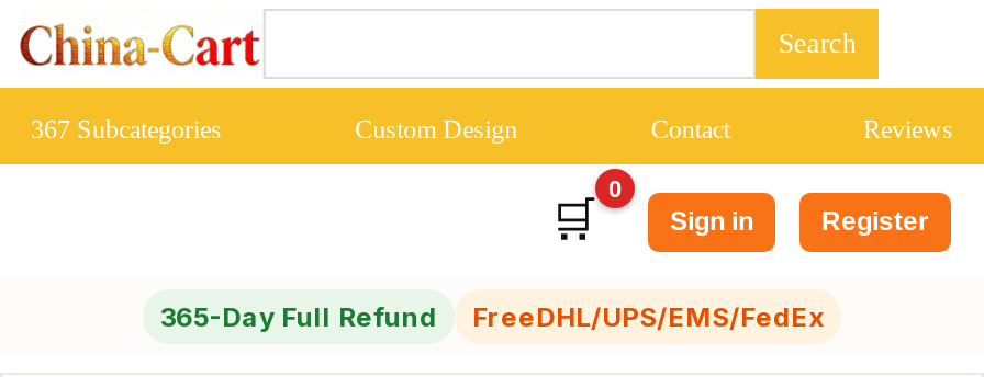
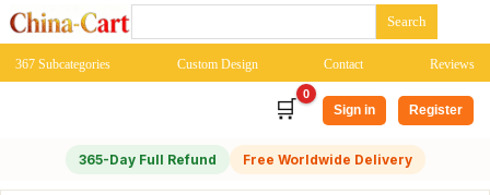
[472,300,824,333] FreeDHL/UPS/EMS/FedEx -> [242,151,412,168] Free Worldwide Delivery

